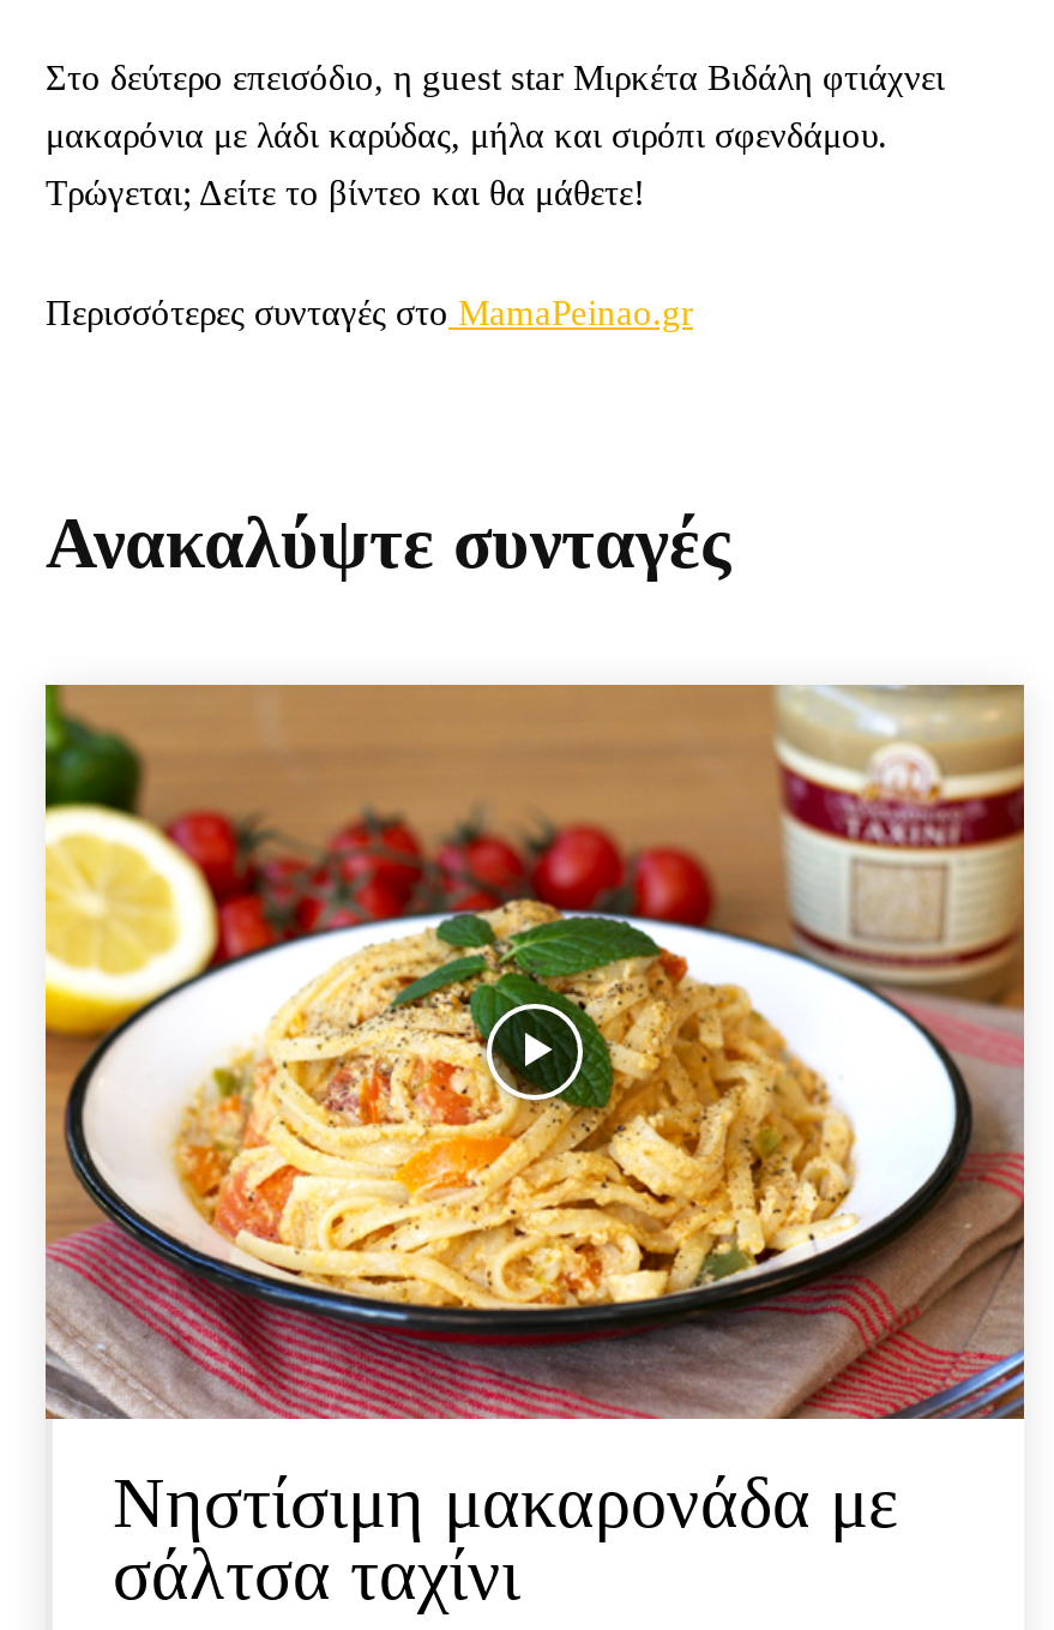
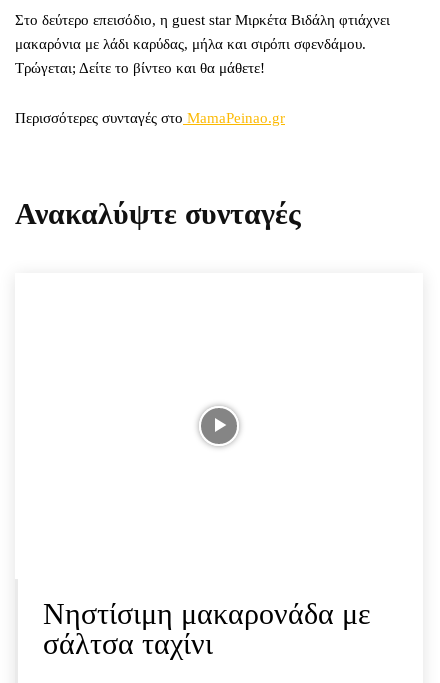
[43,682,1026,1421] [image] -> none

